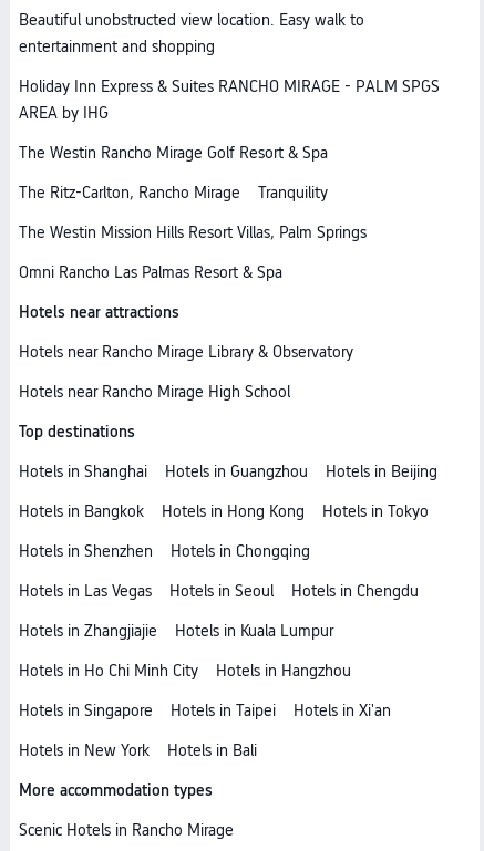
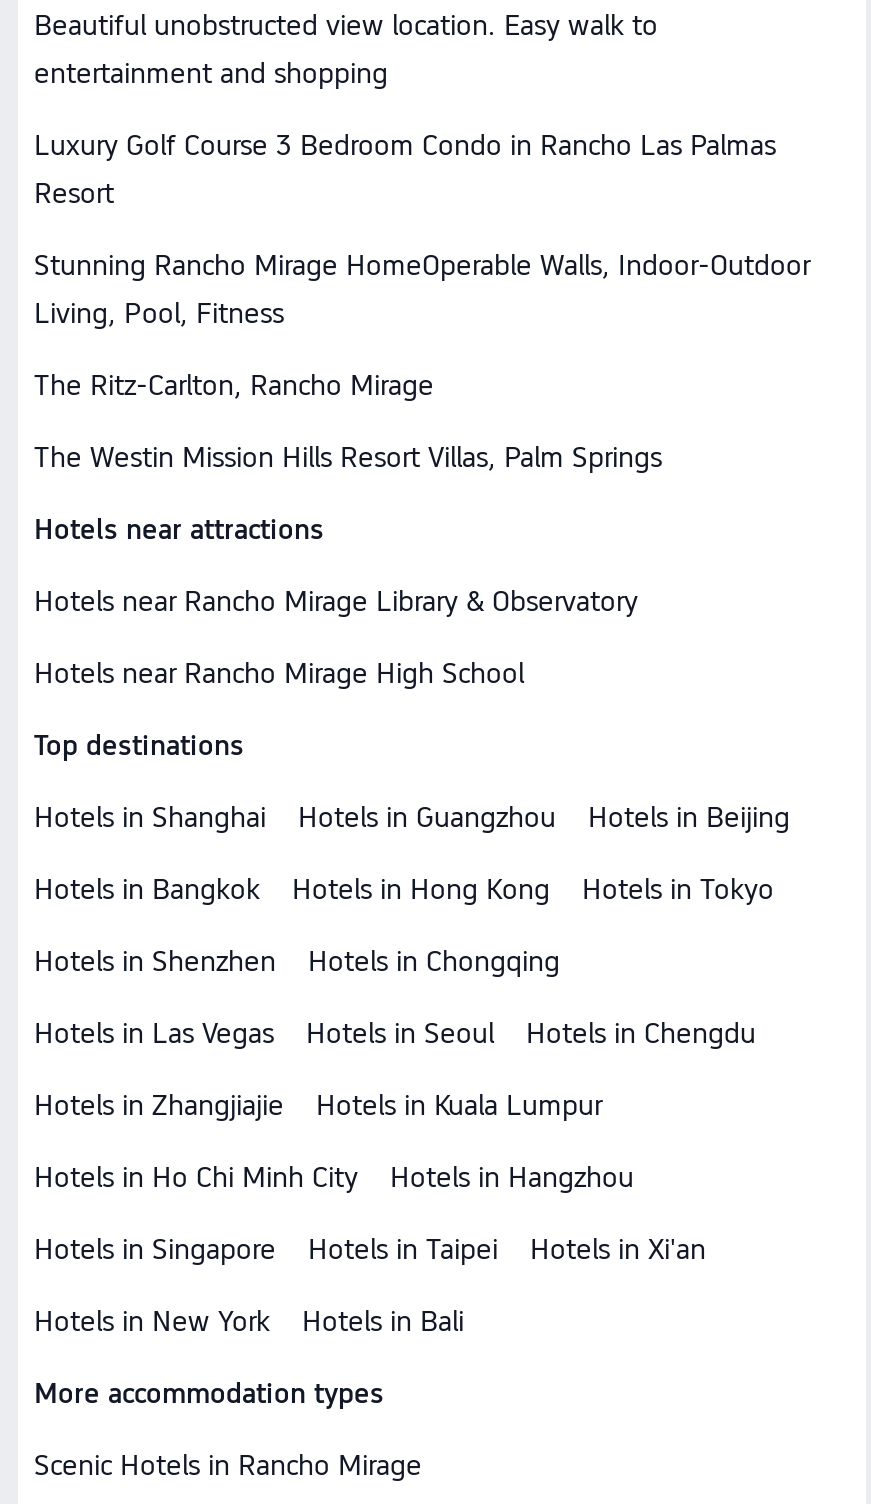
[19,77,440,162] Holiday Inn Express & Suites RANCHO MIRAGE - PALM SPGS | AREA by IHG | The Westin Rancho Mirage Golf Resort & Spa -> [34,129,810,329] Luxury Golf Course 3 Bedroom Condo in Rancho Las Palmas | Resort | Stunning Rancho Mirage HomeOperable Walls, Indoor-Outdoor | Living, Pool, Fitness
moved [19,184,367,241] -> [34,369,662,473]: The Ritz-Carlton, Rancho Mirage | The Westin Mission Hills Resort Villas, Palm Springs
[258,184,328,201] Tranquility -> none
[19,263,282,281] Omni Rancho Las Palmas Resort & Spa -> none

